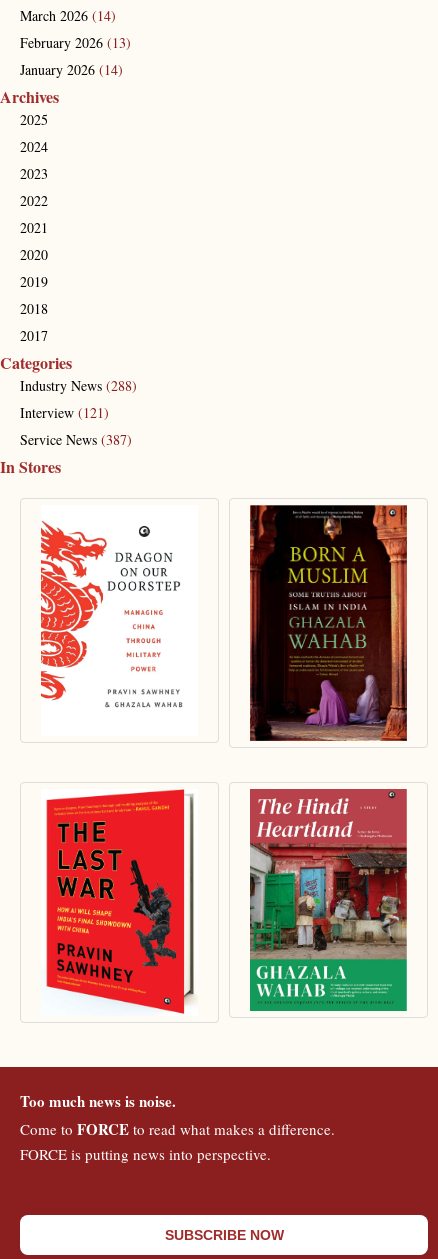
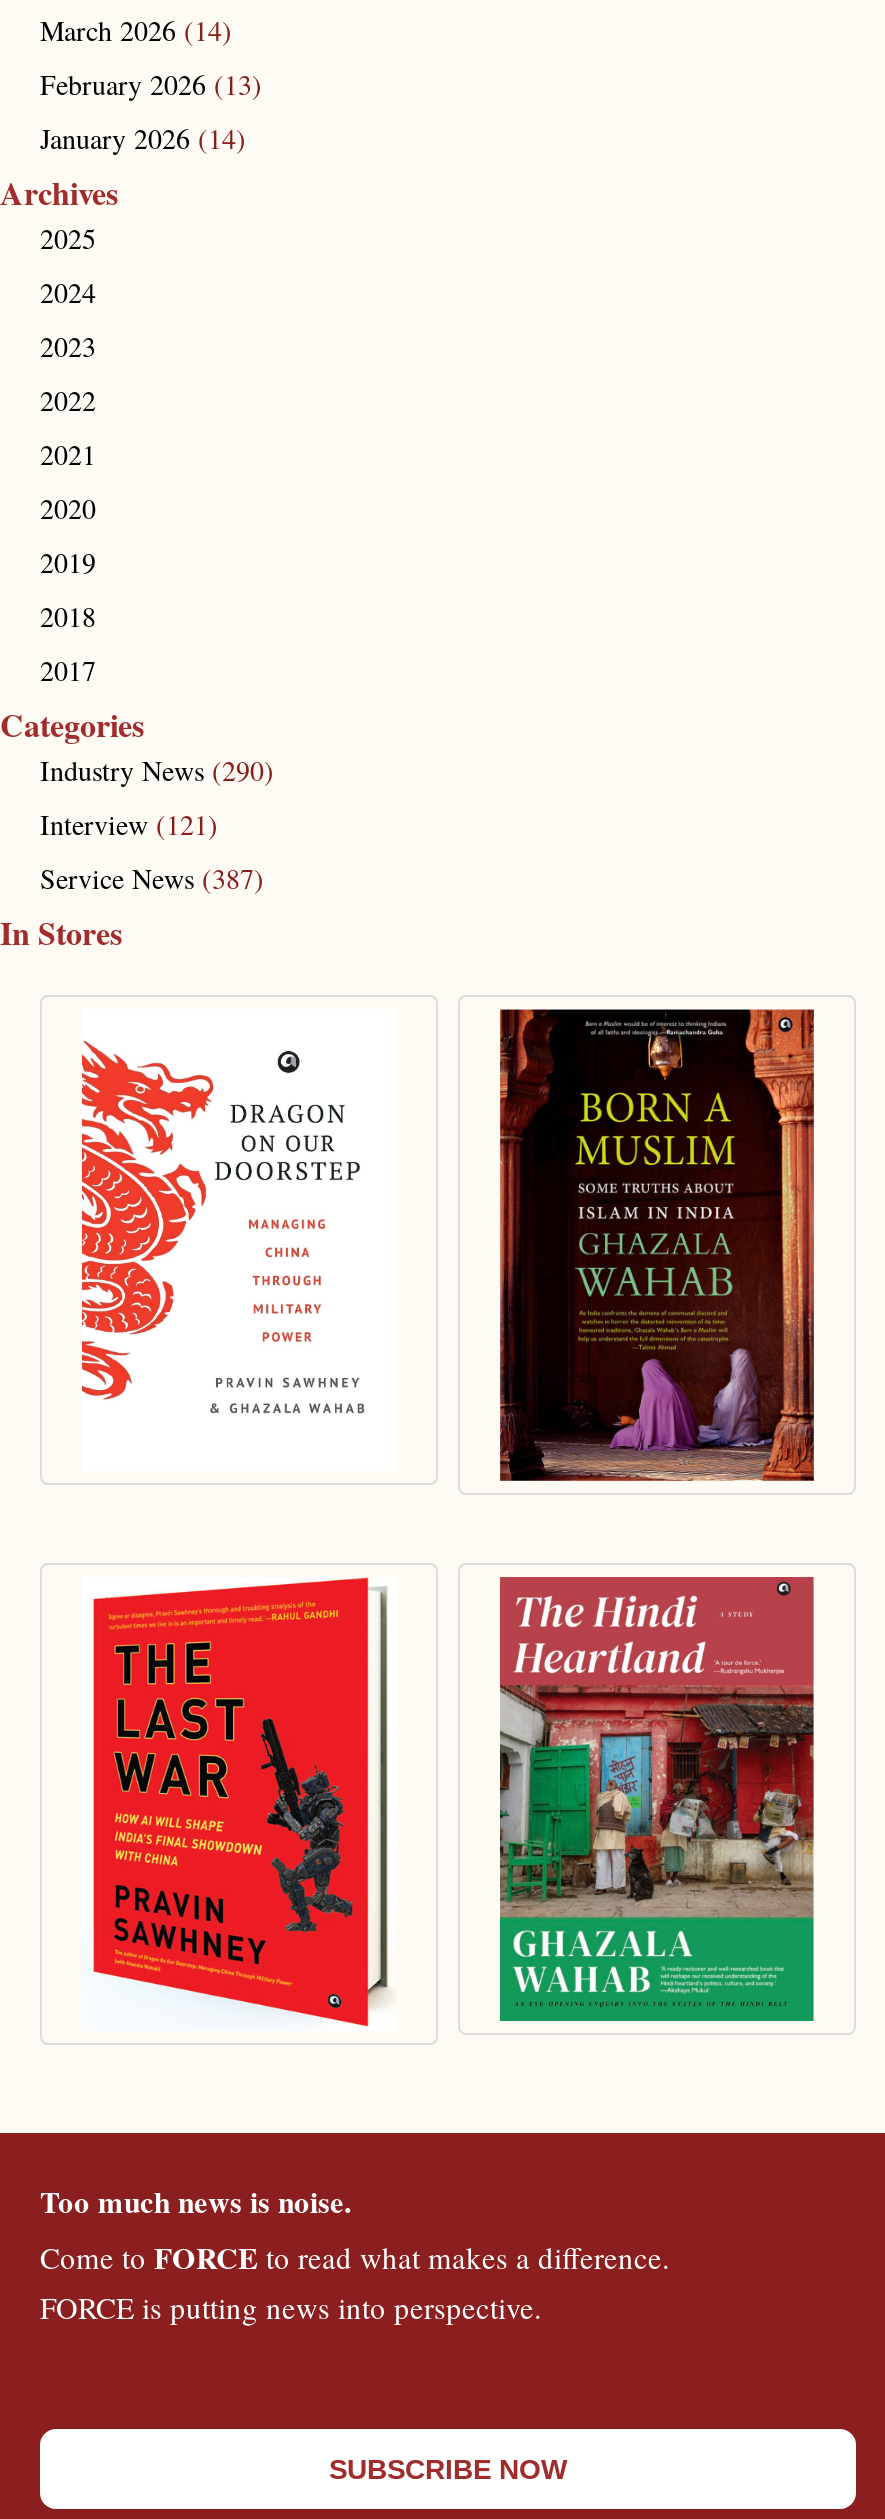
[20,376,137,395] Industry News (288) -> [40,750,274,788] Industry News (290)

